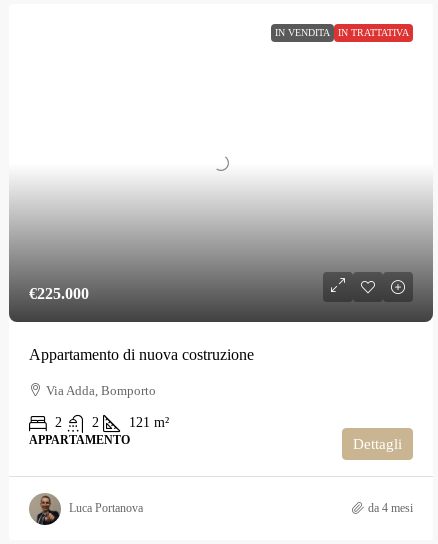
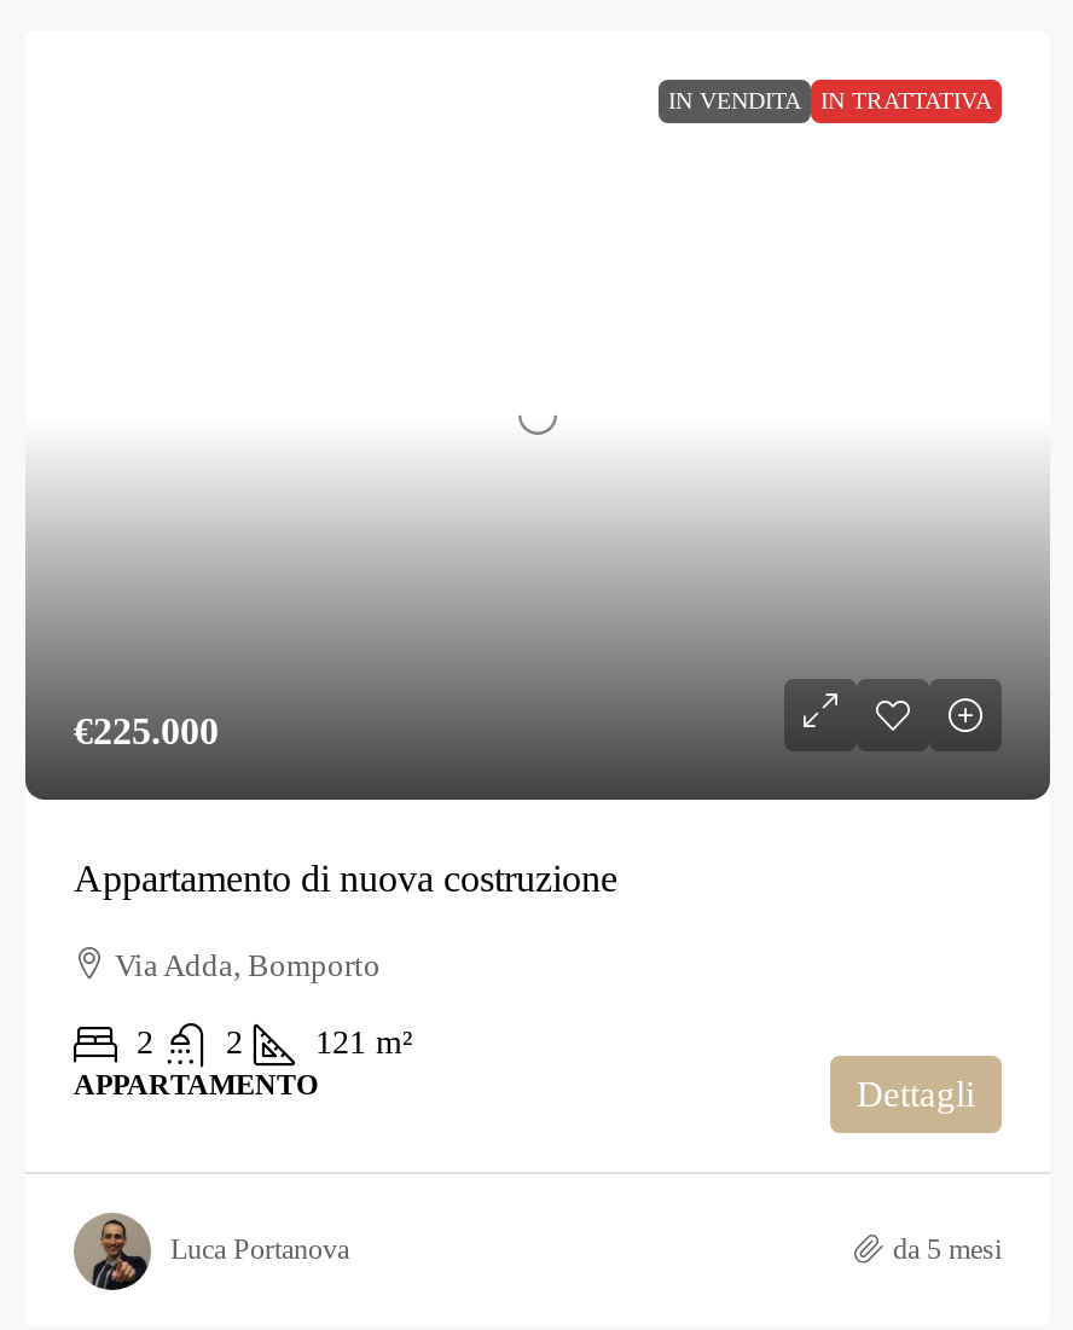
[368,501,413,515] da 4 mesi -> [893,1233,1002,1267] da 5 mesi

